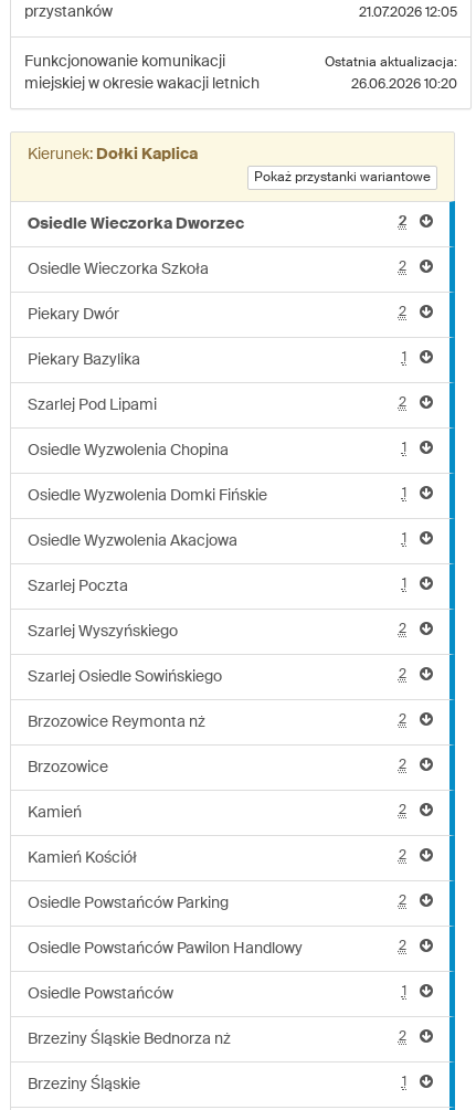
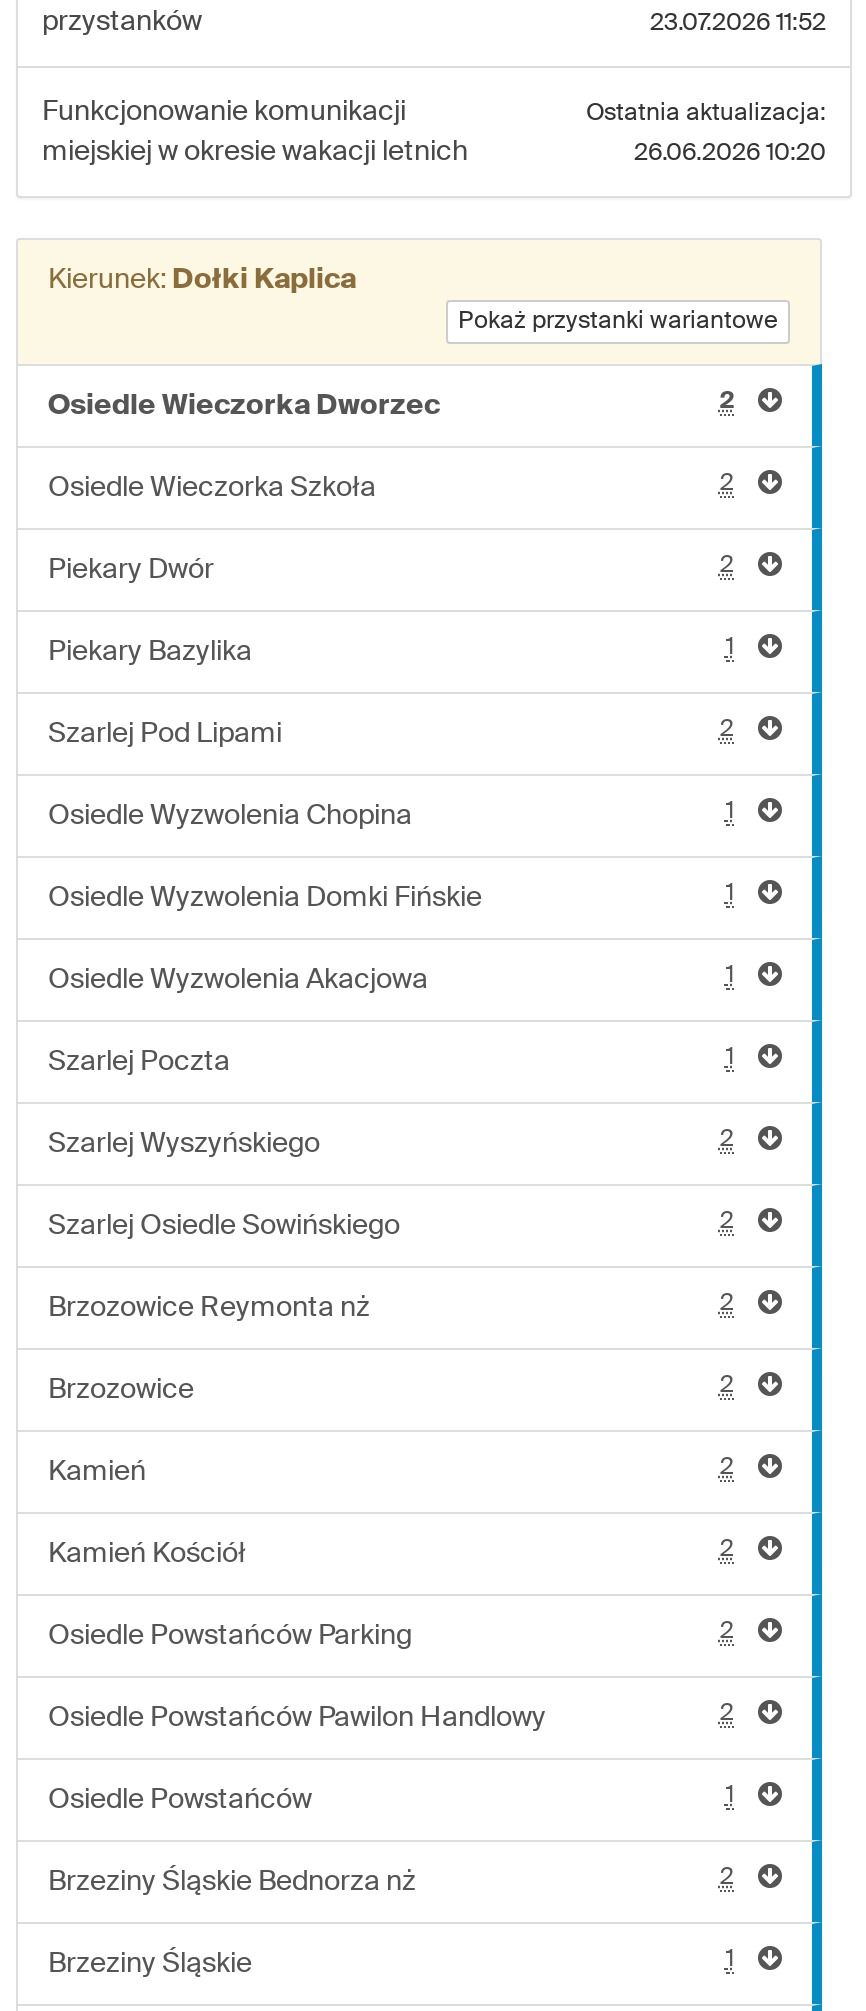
[359,7,457,20] 21.07.2026 12:05 -> [650,12,826,36] 23.07.2026 11:52

